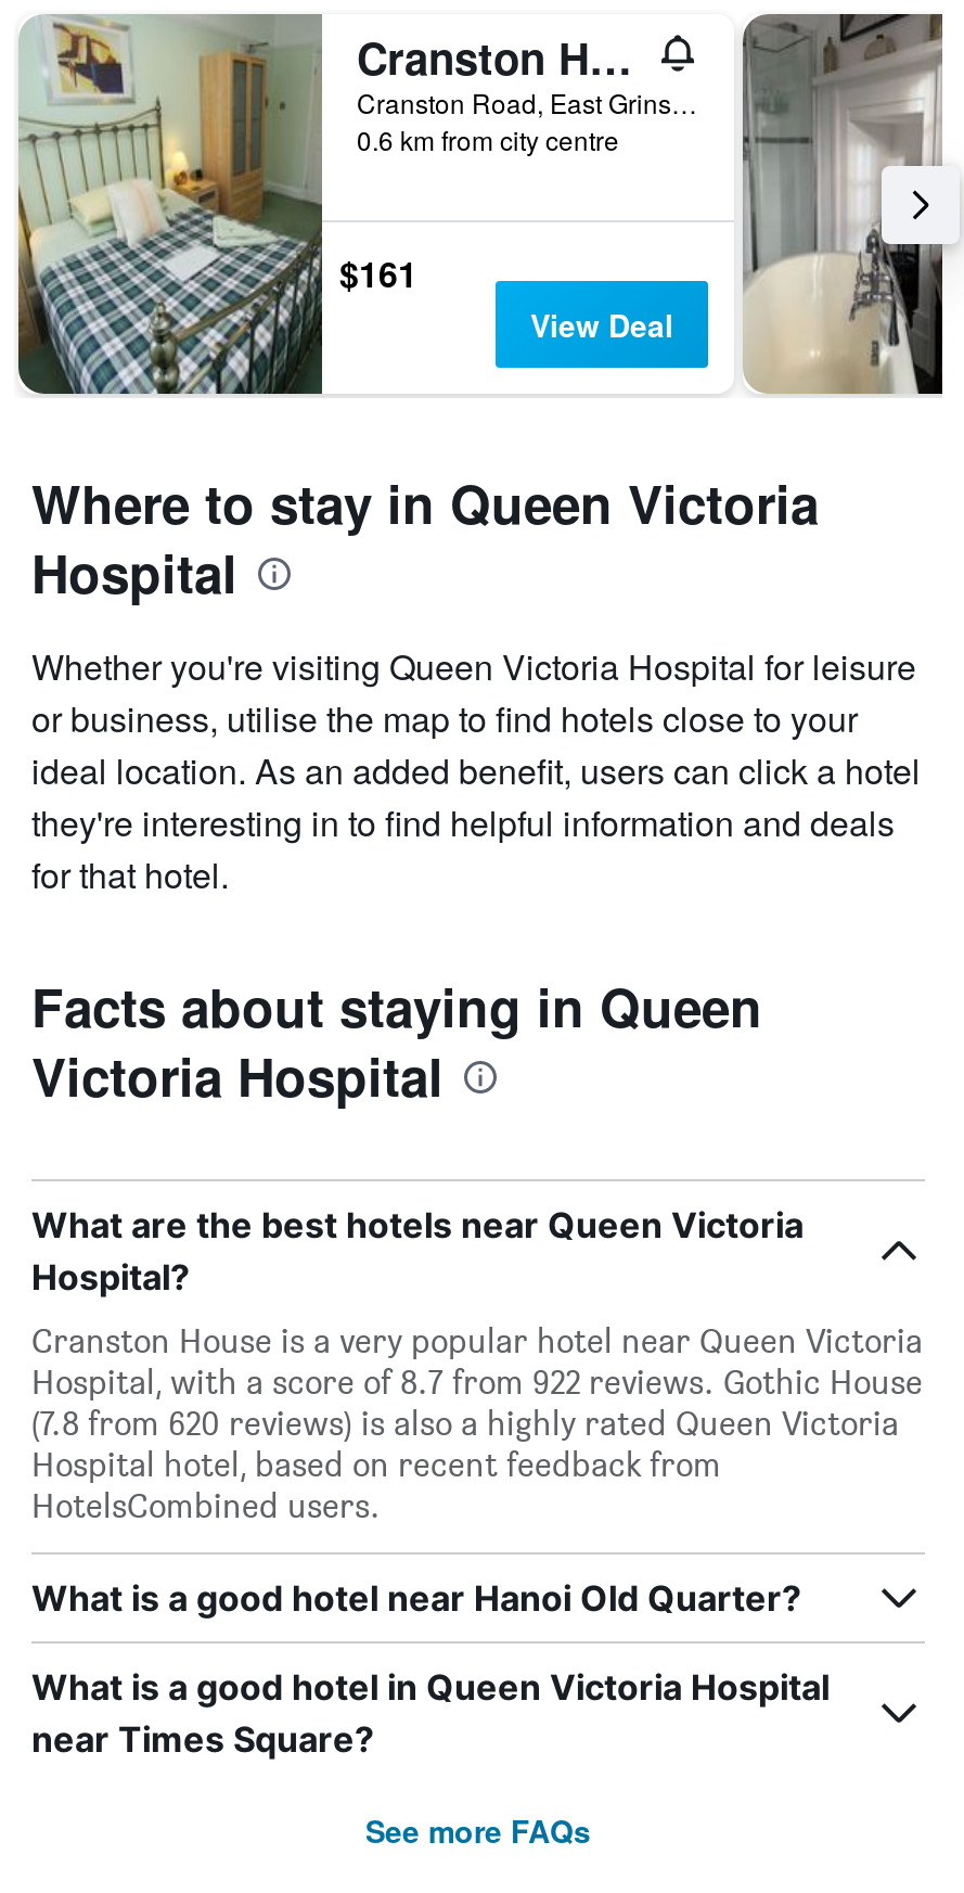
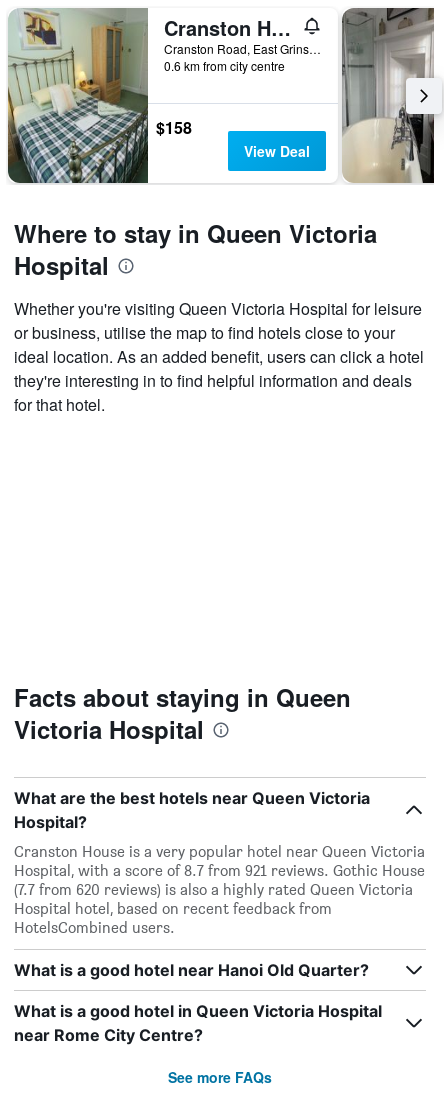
[339,249,417,299] $161 -> [156,116,192,139] $158
[31,1362,923,1403] Hospital, with a score of 8.7 from 922 reviews. Gothic House -> [14,861,425,880] Hospital, with a score of 8.7 from 921 reviews. Gothic House
[31,1403,899,1444] (7.8 from 620 reviews) is also a highly rated Queen Victoria -> [14,880,413,899] (7.7 from 620 reviews) is also a highly rated Queen Victoria
[31,1718,374,1761] near Times Square? -> [14,1025,203,1045] near Rome City Centre?

